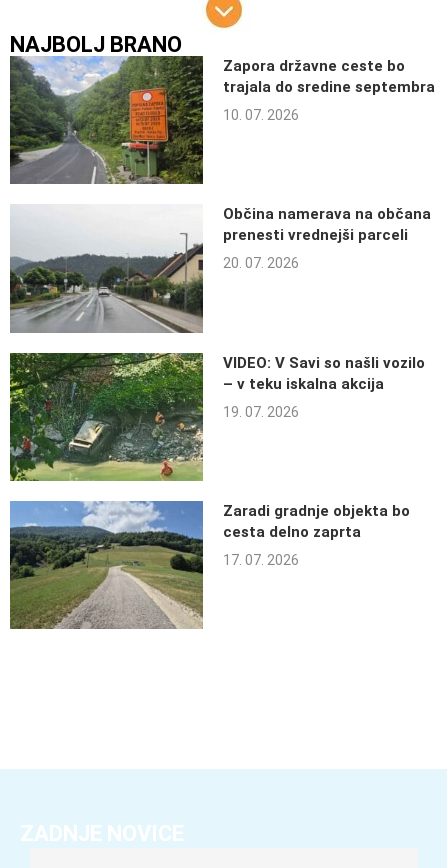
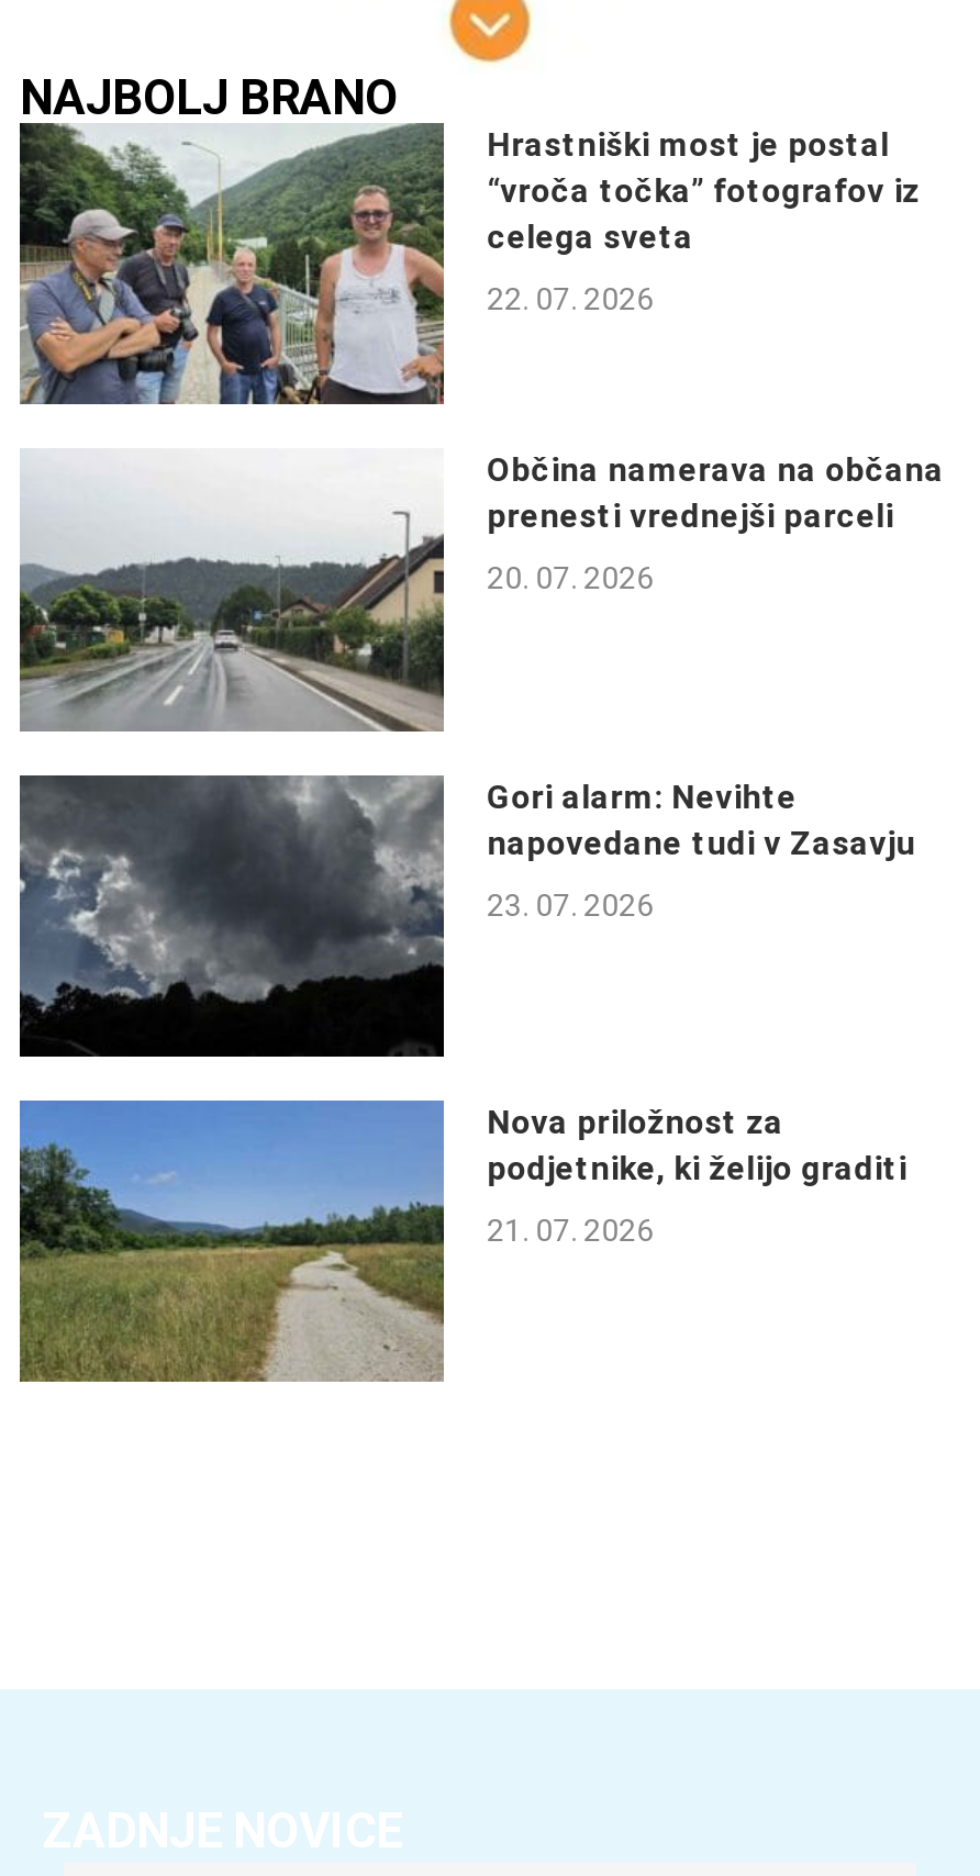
[9,57,435,185] [image] | Zapora državne ceste bo | trajala do sredine septembra -> [20,123,920,404] [image] | Hrastniški most je postal | “vroča točka” fotografov iz | celega sveta
[223,107,299,123] 10. 07. 2026 -> [487,281,654,316] 22. 07. 2026
[9,353,425,482] [image] | VIDEO: V Savi so našli vozilo | – v teku iskalna akcija -> [18,775,915,1059] [image] | Gori alarm: Nevihte | napovedane tudi v Zasavju
[223,403,299,419] 19. 07. 2026 -> [487,886,654,922] 23. 07. 2026
[9,501,410,629] [image] | Zaradi gradnje objekta bo | cesta delno zaprta -> [20,1101,907,1382] [image] | Nova priložnost za | podjetnike, ki želijo graditi
[223,552,299,568] 17. 07. 2026 -> [487,1212,654,1248] 21. 07. 2026

